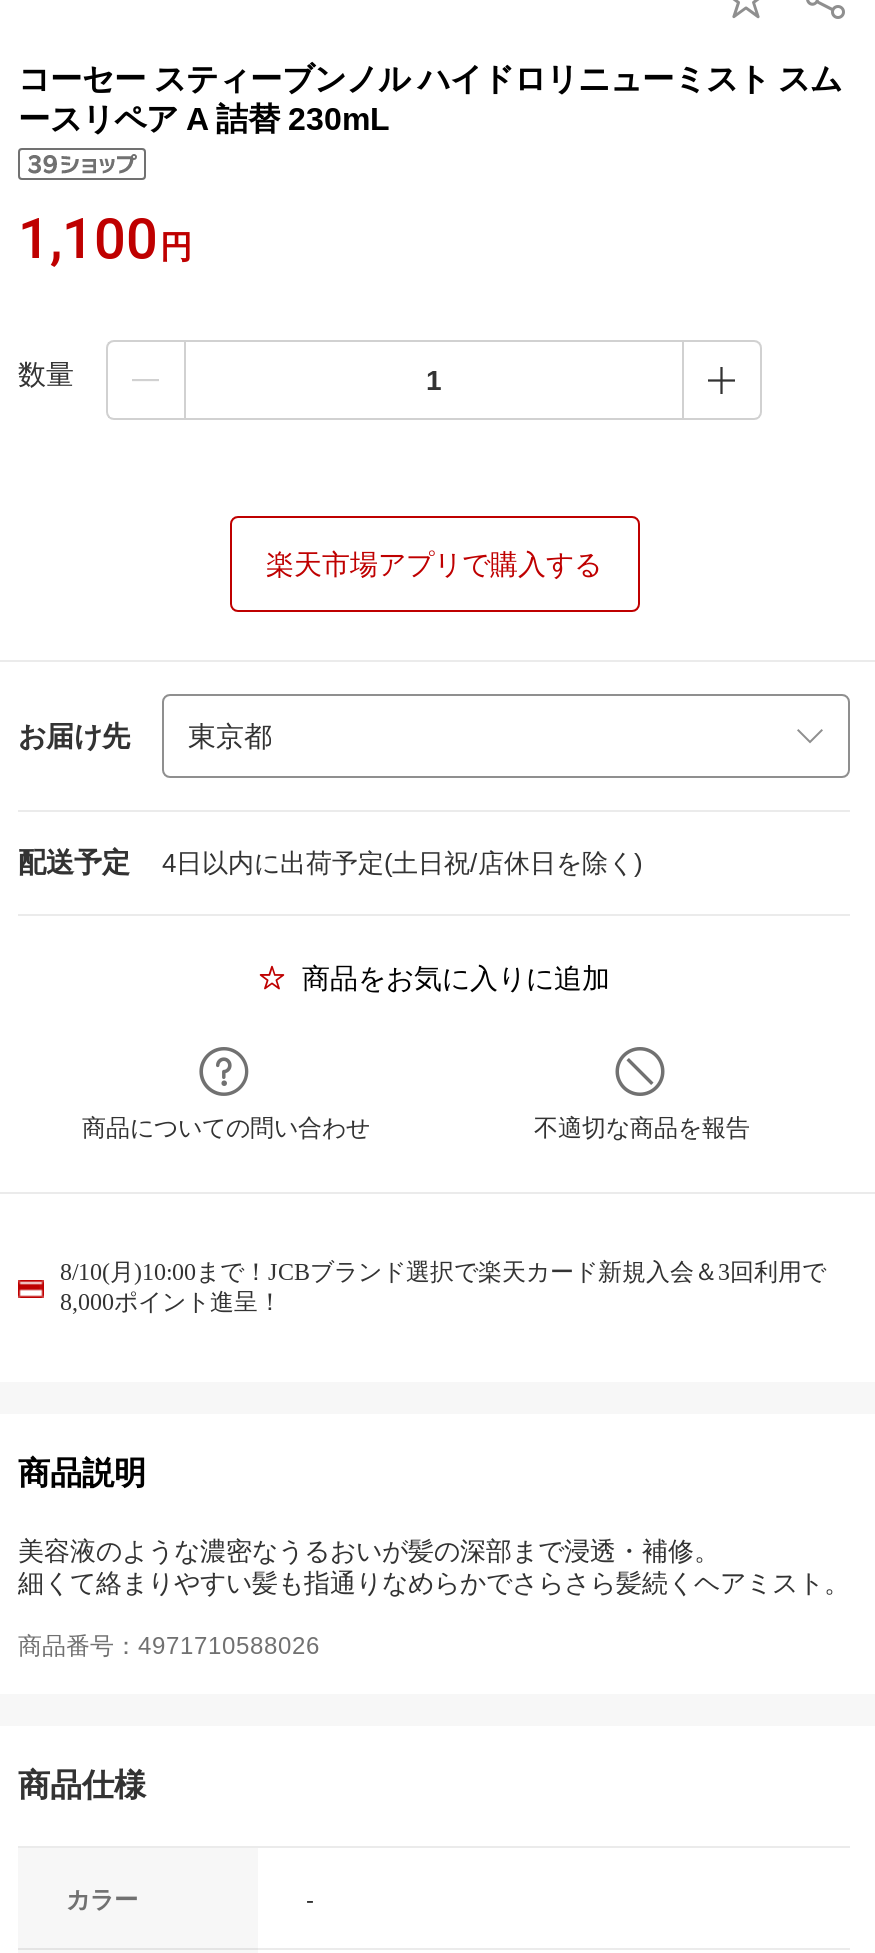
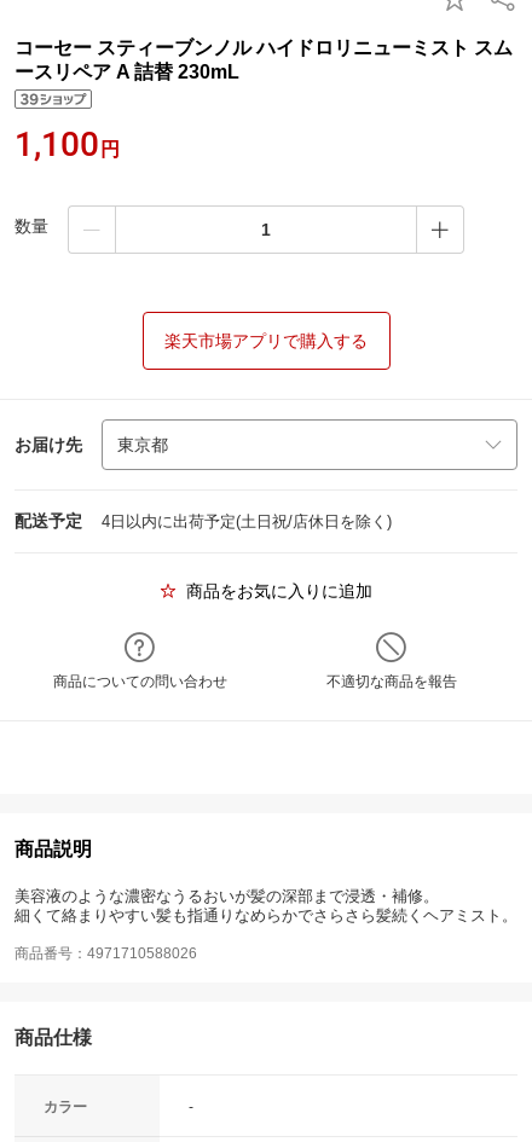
[60,1258,826,1316] 8/10(月)10:00まで！JCBブランド選択で楽天カード新規入会＆3回利用で | 8,000ポイント進呈！ -> none

